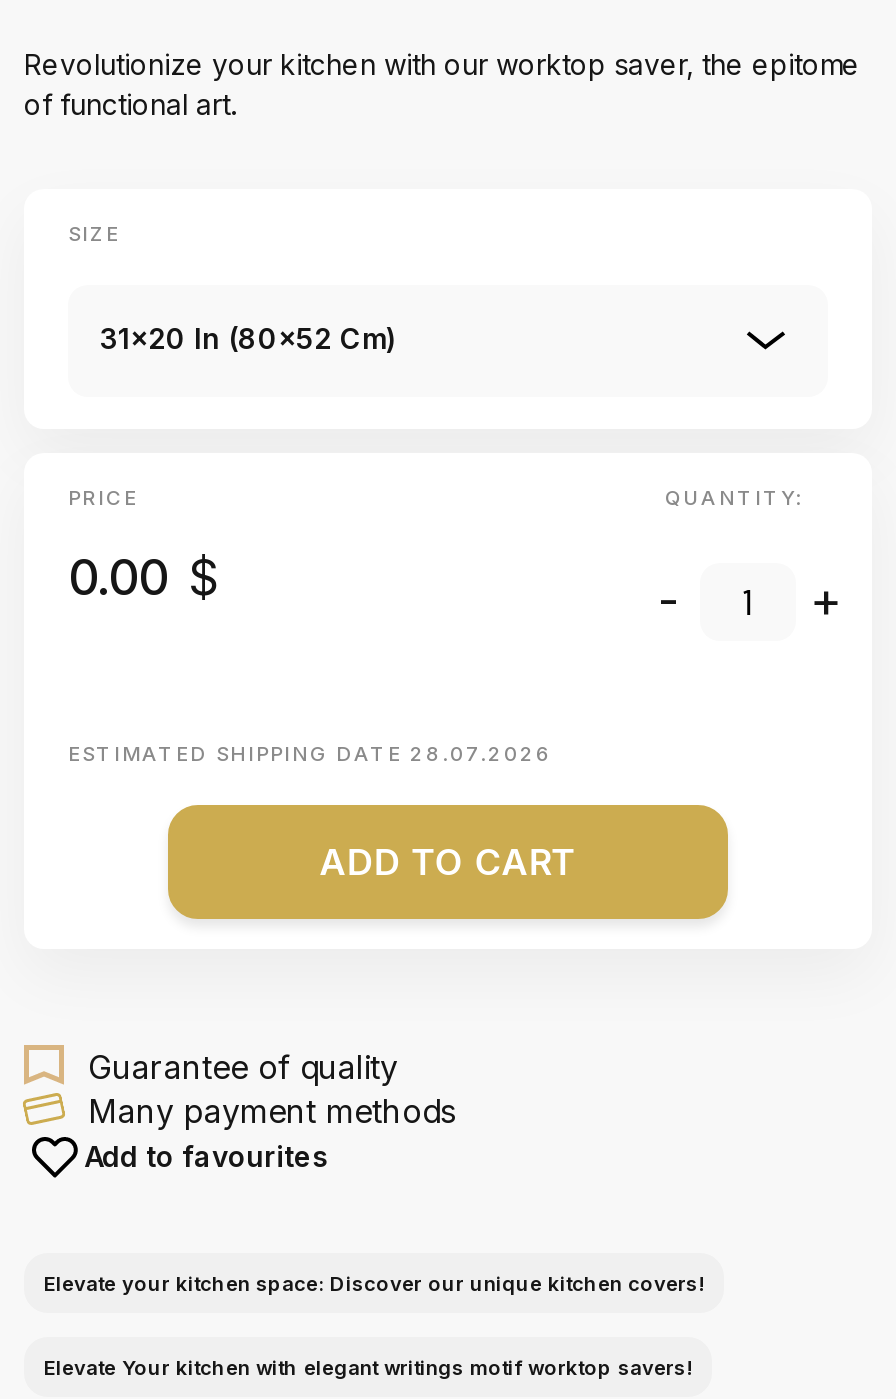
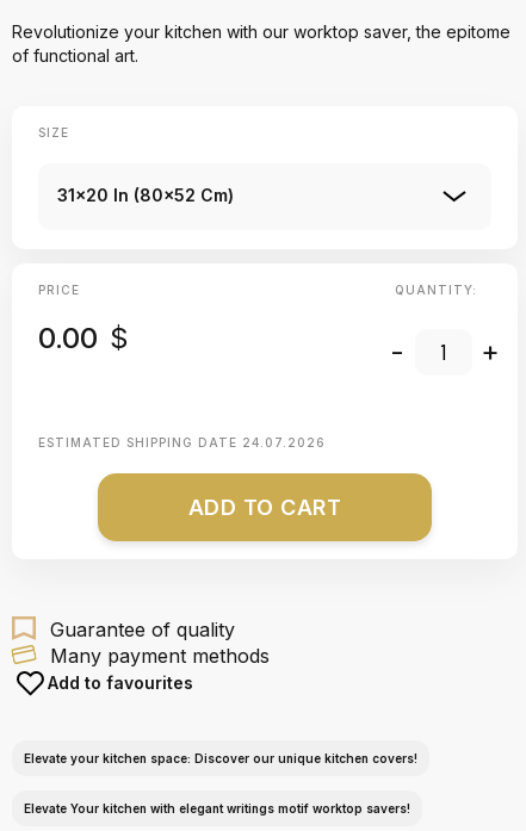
[68,741,552,765] ESTIMATED SHIPPING DATE 28.07.2026 -> [38,435,326,449] ESTIMATED SHIPPING DATE 24.07.2026

